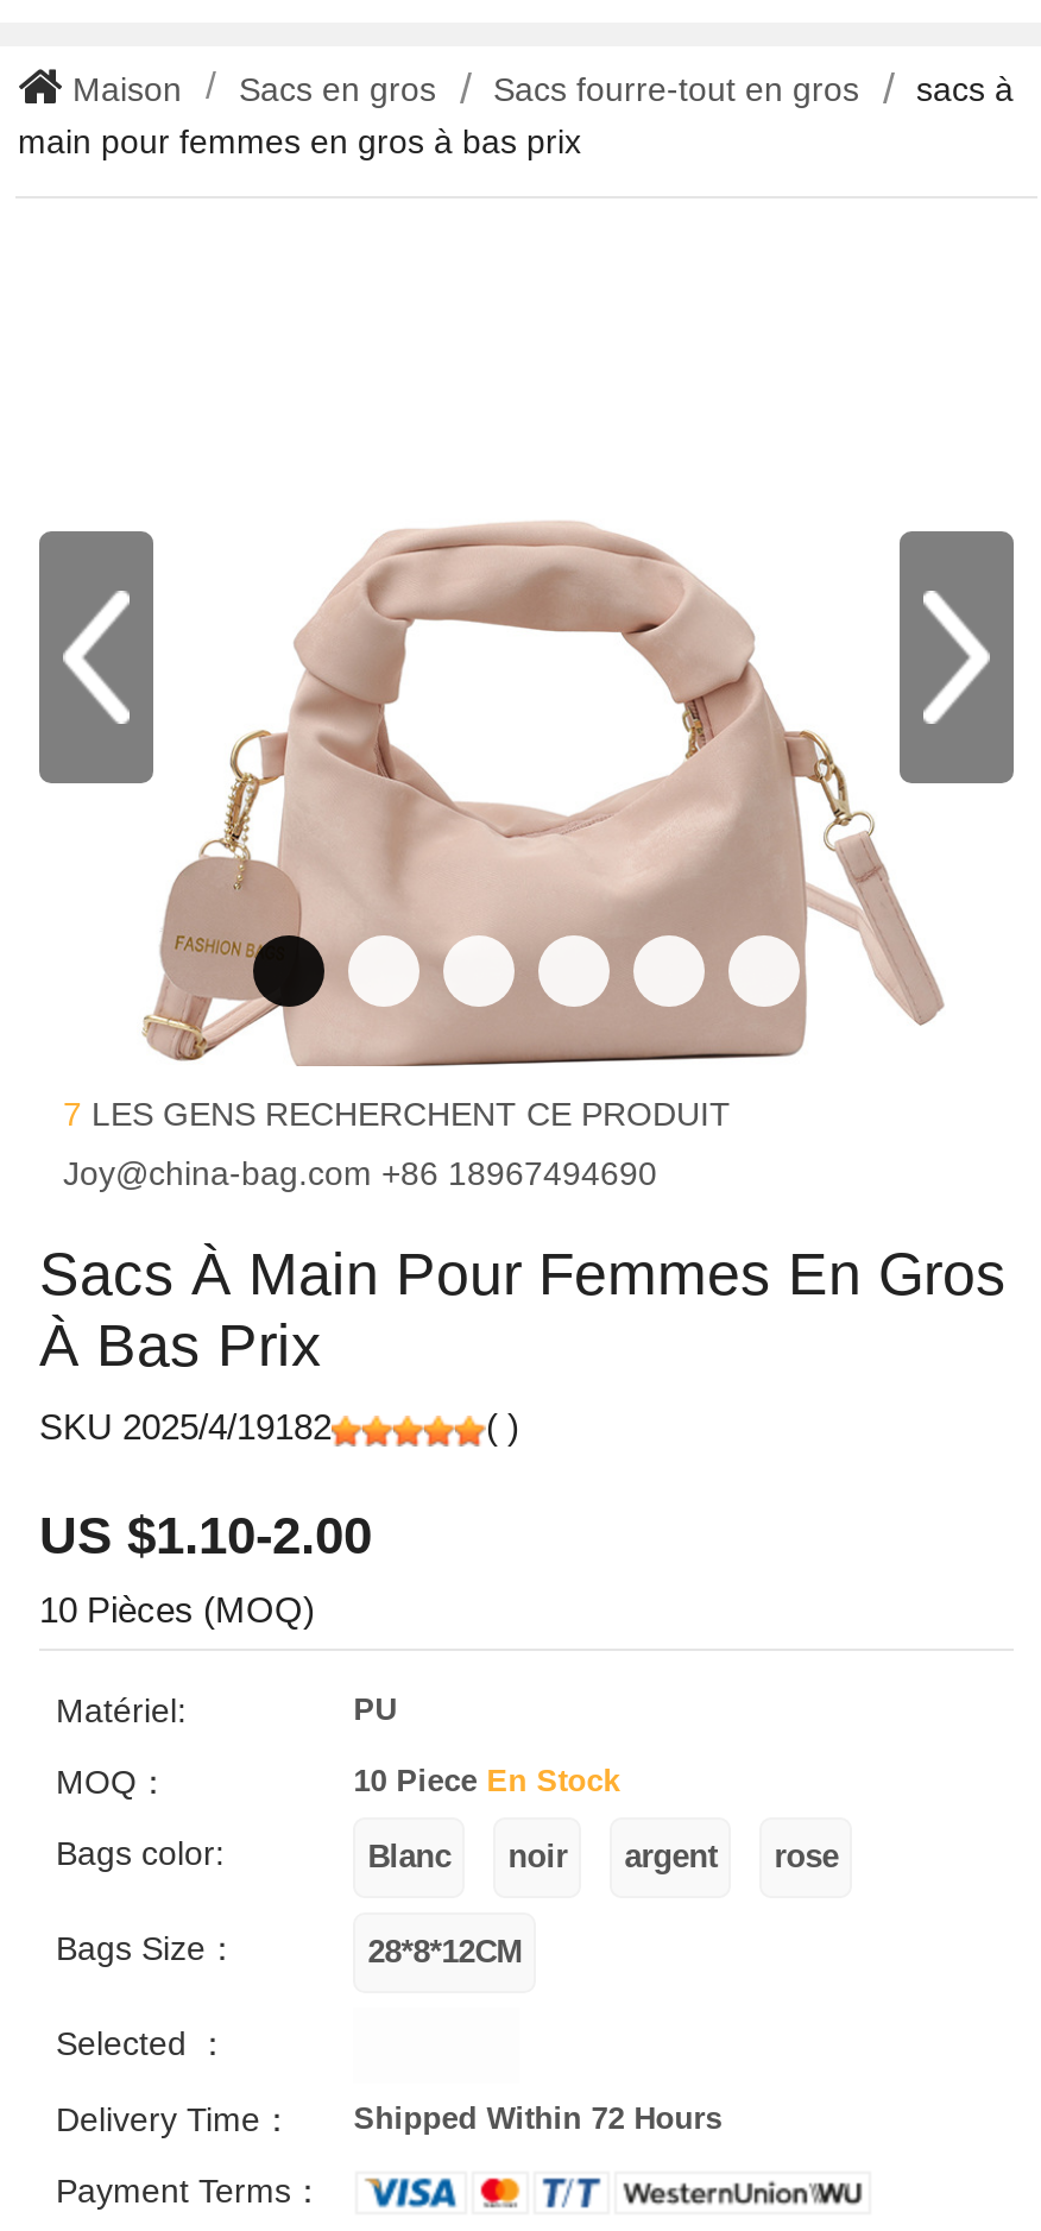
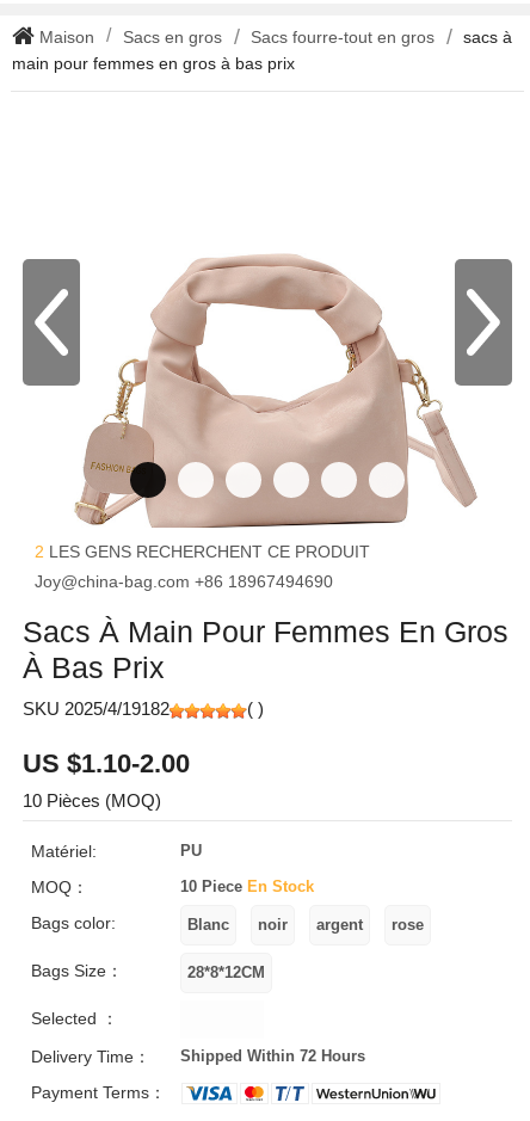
[63,1095,731,1133] 7 LES GENS RECHERCHENT CE PRODUIT -> [35,542,370,561] 2 LES GENS RECHERCHENT CE PRODUIT

